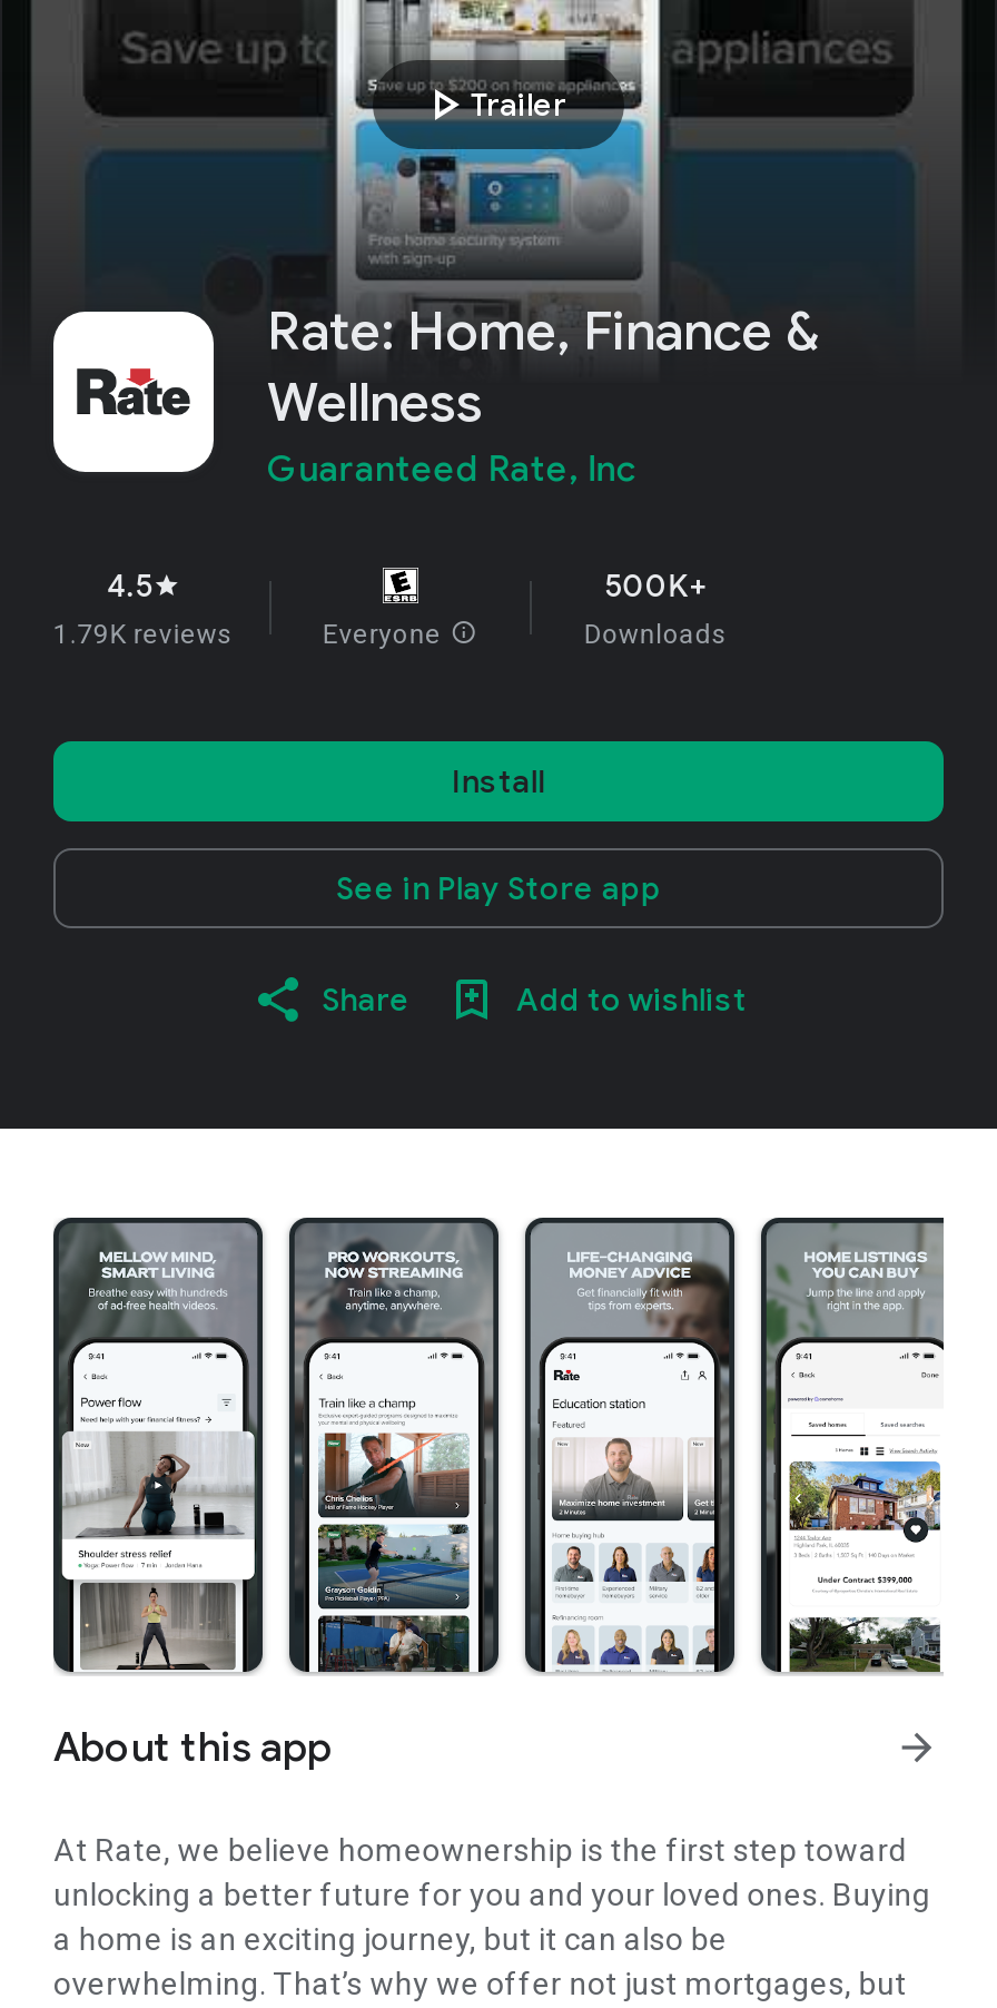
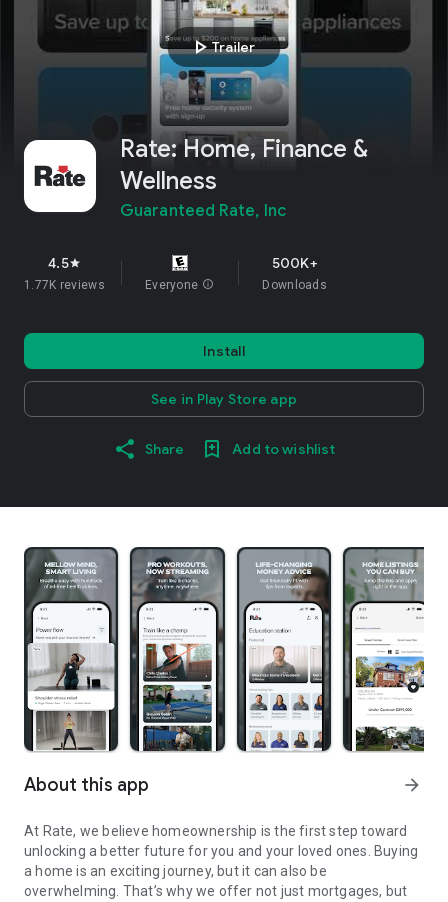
[53,619,233,650] 1.79K reviews -> [24,278,105,292] 1.77K reviews

